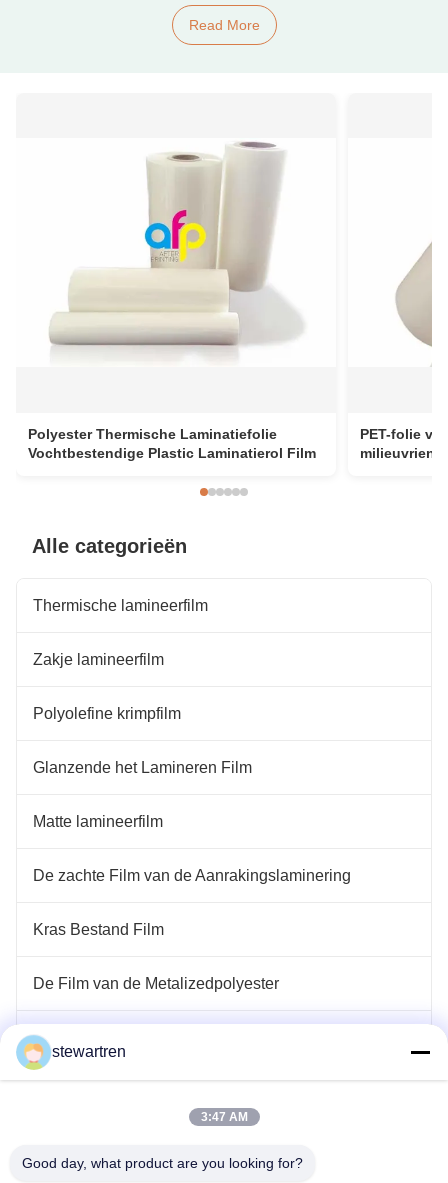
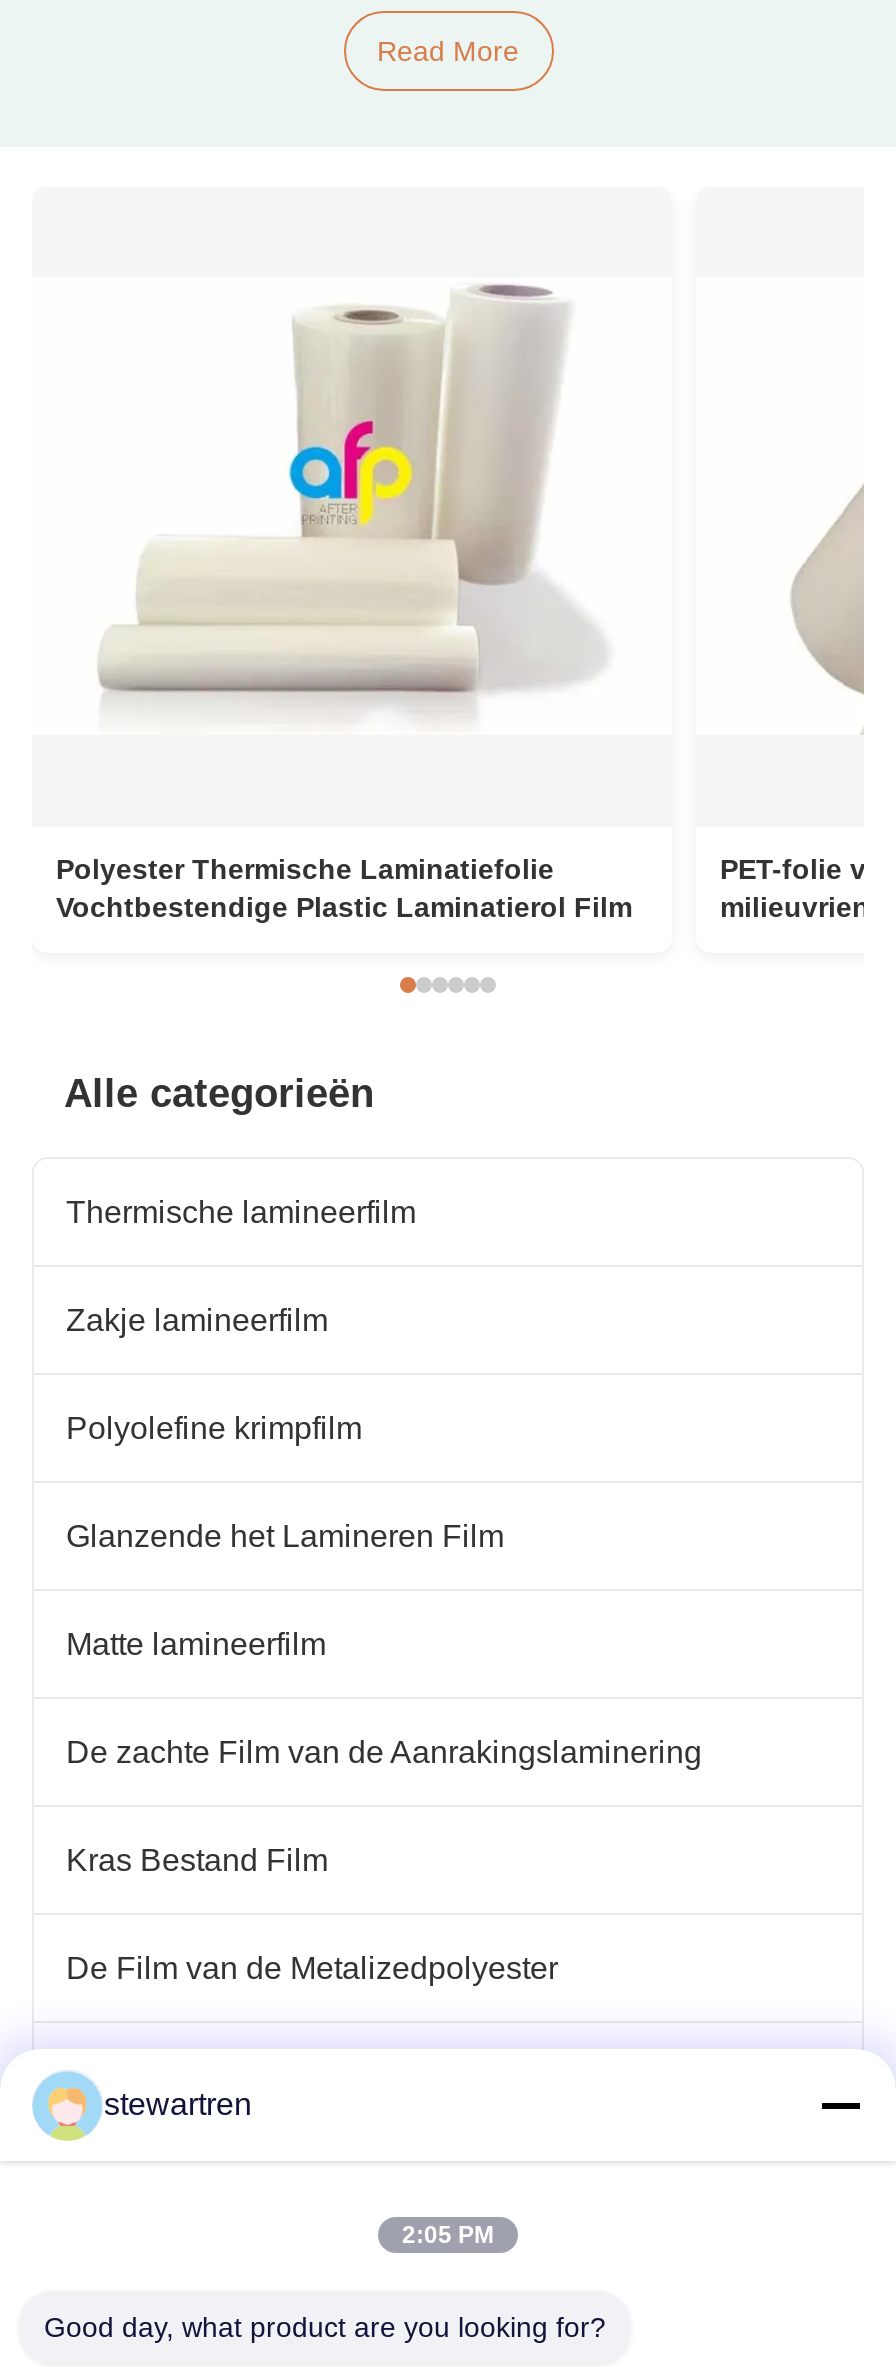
[200,1110,247,1124] 3:47 AM -> [402,2221,494,2249] 2:05 PM

